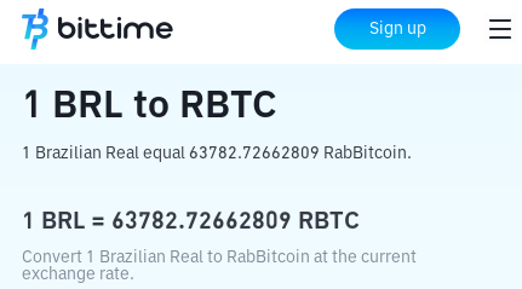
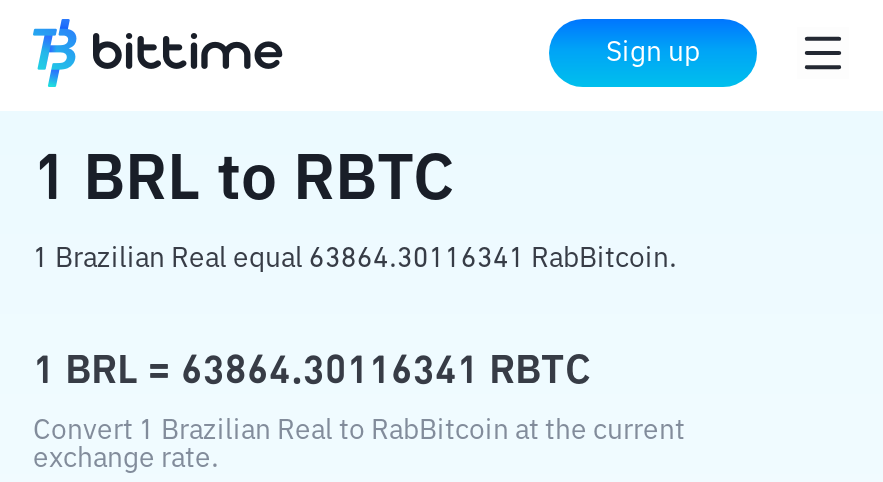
[22,145,412,162] 1 Brazilian Real equal 63782.72662809 RabBitcoin. -> [33,245,677,273] 1 Brazilian Real equal 63864.30116341 RabBitcoin.
[22,209,360,233] 1 BRL = 63782.72662809 RBTC -> [33,351,591,391] 1 BRL = 63864.30116341 RBTC

